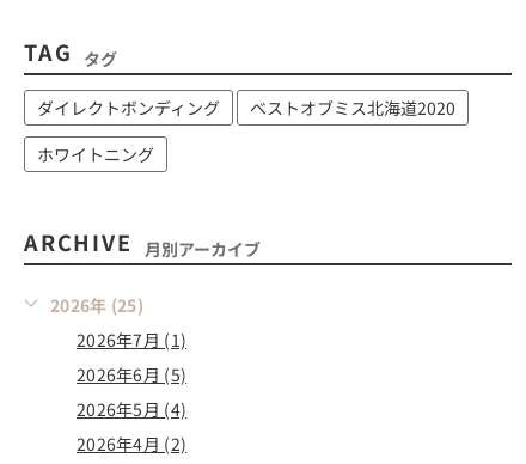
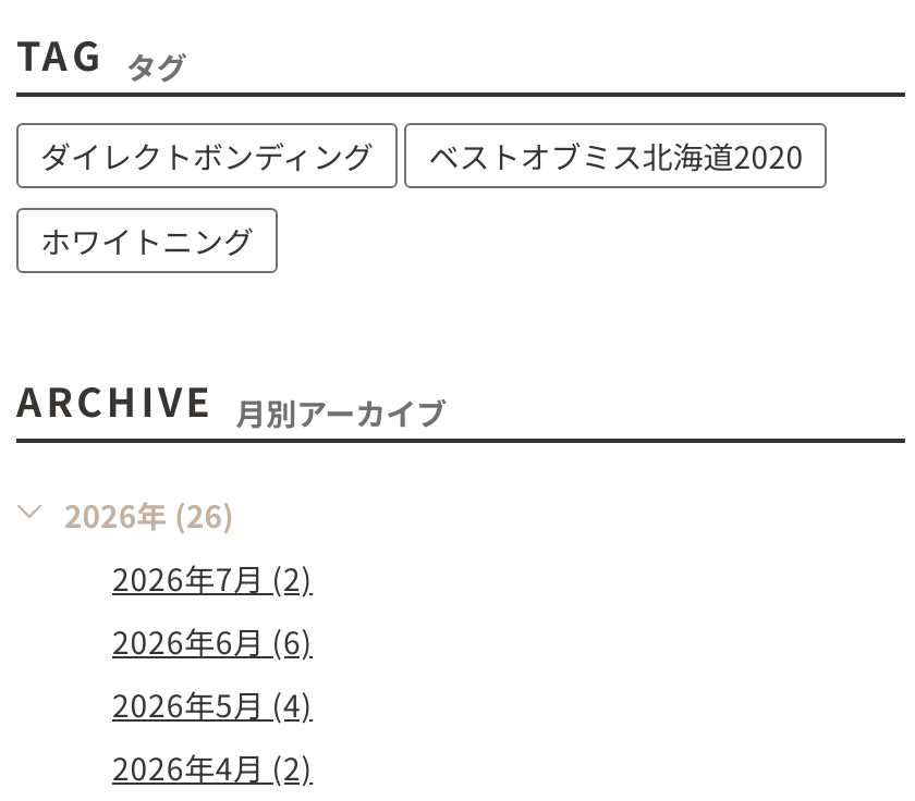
[50,293,143,317] 2026年 (25) -> [64,493,234,537] 2026年 (26)
[77,328,187,352] 2026年7月 (1) -> [112,556,313,600] 2026年7月 (2)
[77,362,187,386] 2026年6月 (5) -> [112,619,313,663] 2026年6月 (6)

